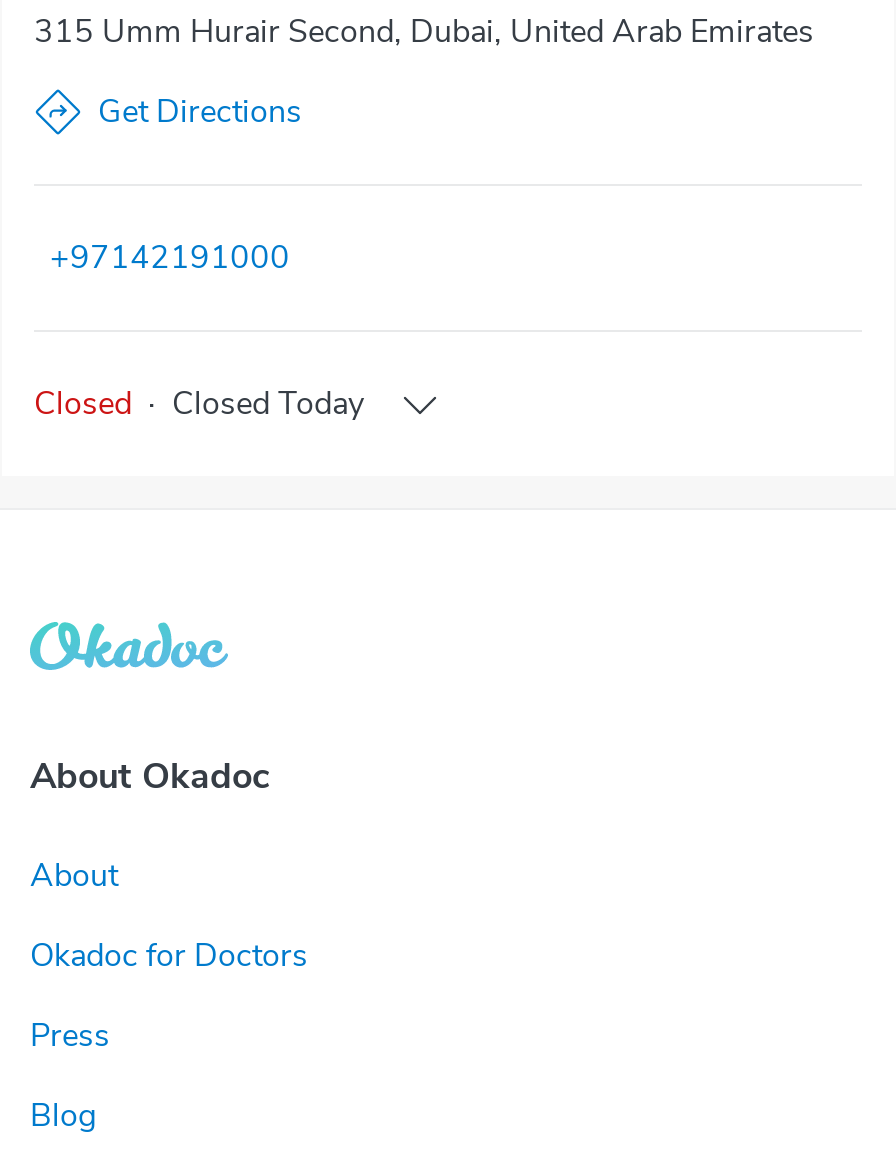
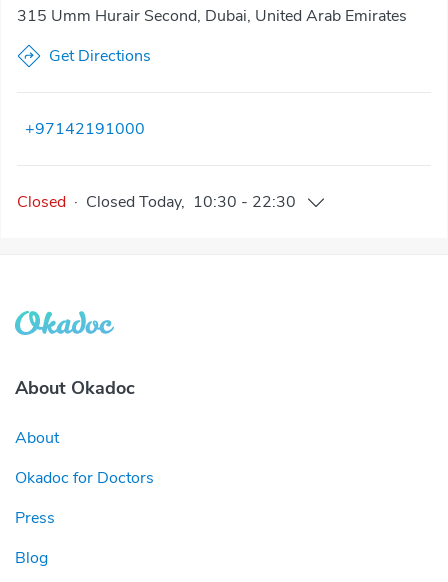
[34,382,364,426] Closed · Closed Today -> [17,191,296,213] Closed · Closed Today, 10:30 - 22:30

